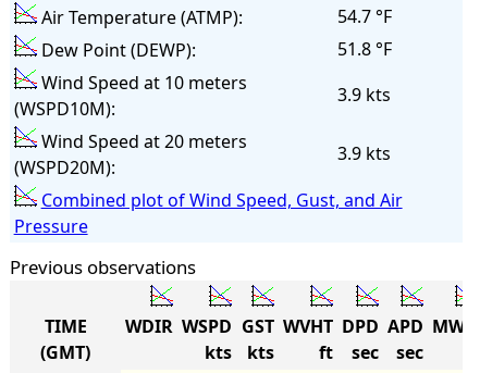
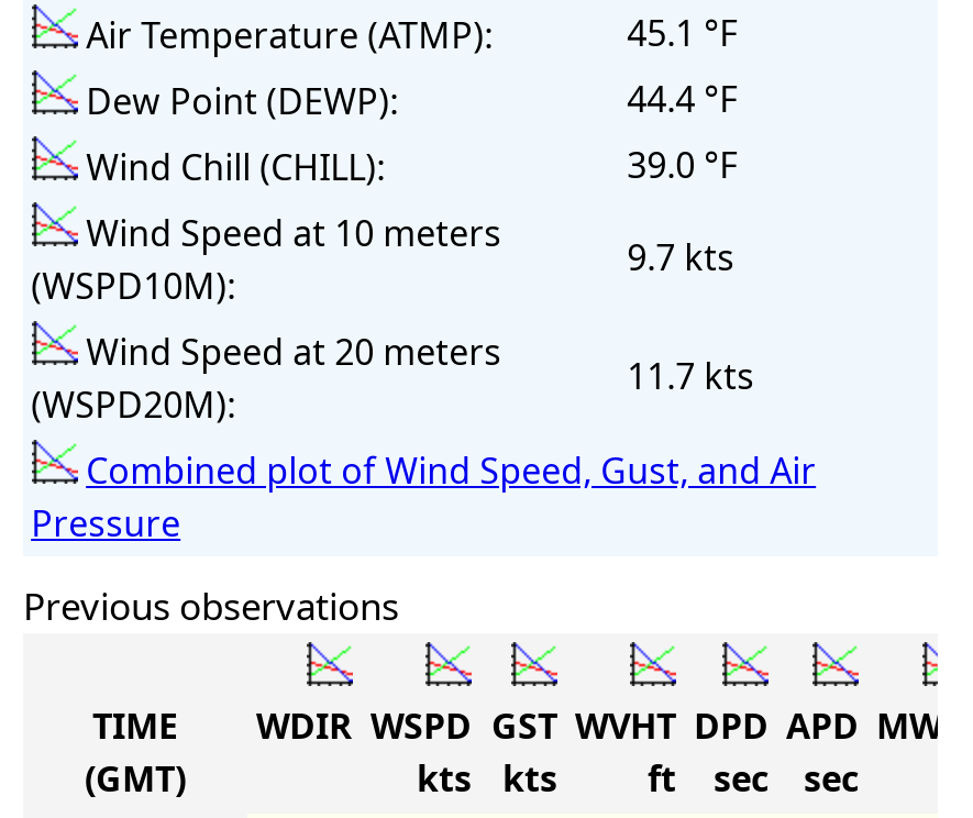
[337,4,391,28] 54.7 °F -> [627,9,737,57] 45.1 °F
[337,37,391,61] 51.8 °F -> [77,75,737,192] 44.4 °F | Wind Chill (CHILL): | 39.0 °F
[337,83,390,107] 3.9 kts -> [627,233,735,282] 9.7 kts
[337,141,390,165] 3.9 kts -> [627,352,754,400] 11.7 kts

